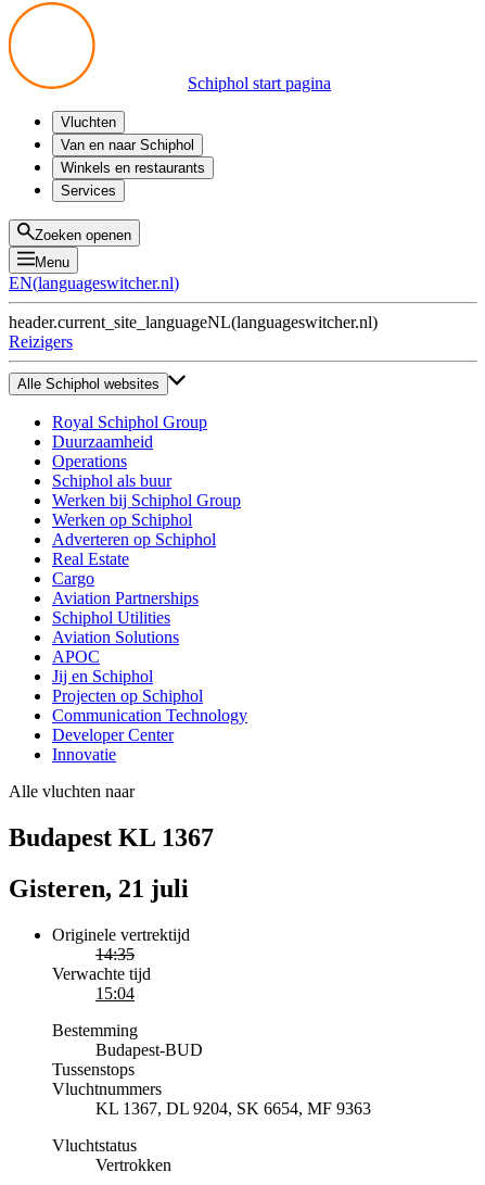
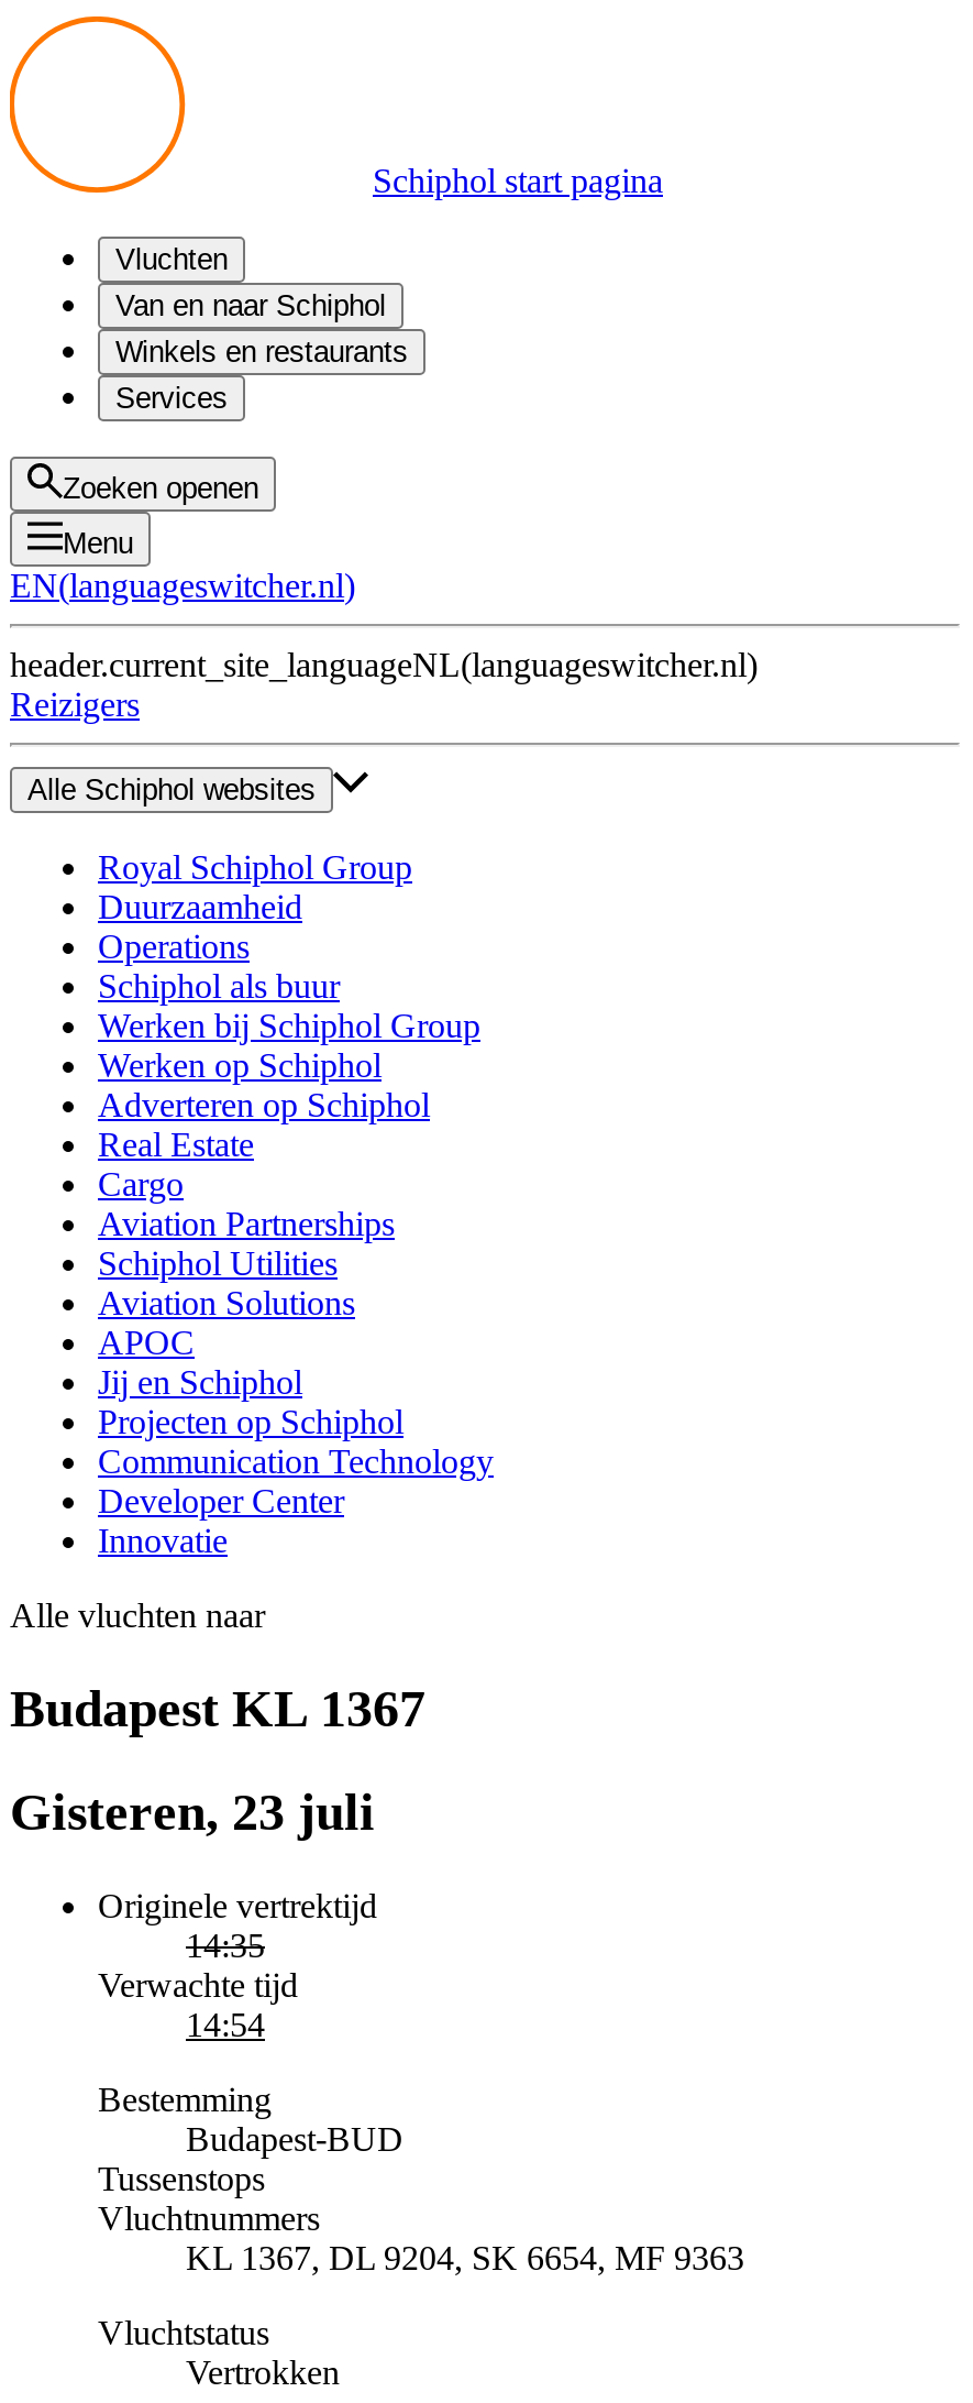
[9,874,189,902] Gisteren, 21 juli -> [10,1783,375,1840] Gisteren, 23 juli
[95,984,135,1002] 15:04 -> [186,2005,265,2043] 14:54

